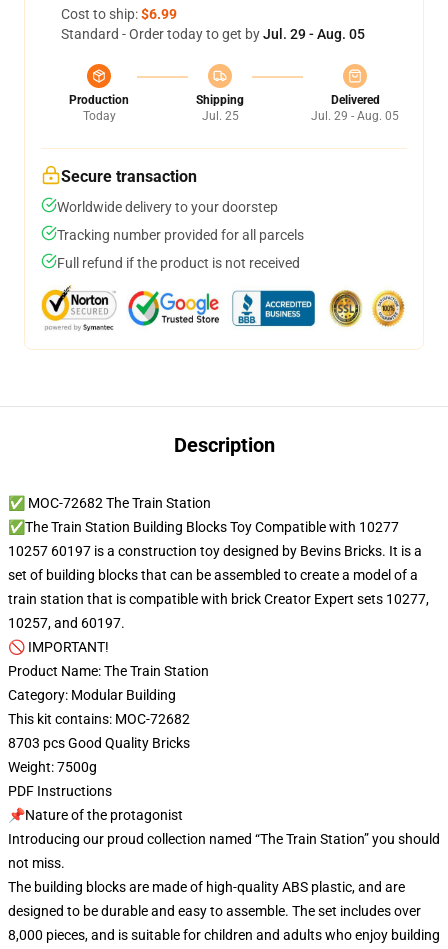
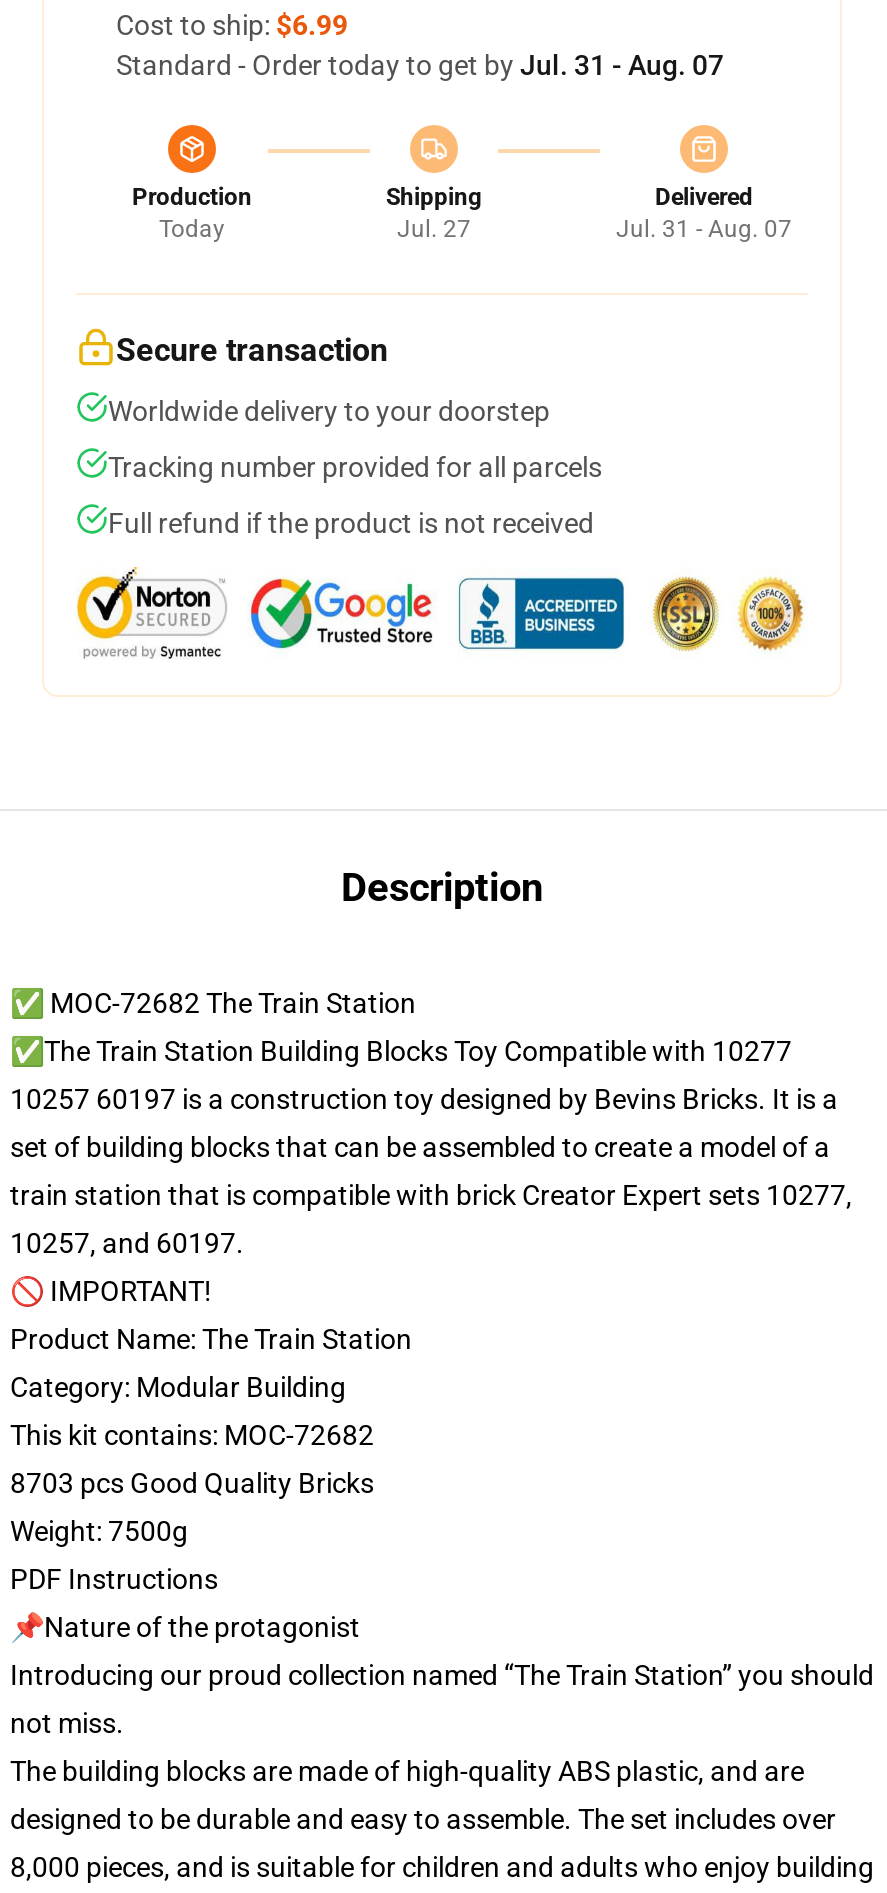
[61,26,365,42] Standard - Order today to get by Jul. 29 - Aug. 05 -> [116,49,724,81] Standard - Order today to get by Jul. 31 - Aug. 07
[201,109,238,123] Jul. 25 -> [397,215,471,243] Jul. 27
[311,109,399,123] Jul. 29 - Aug. 05 -> [616,215,792,243] Jul. 31 - Aug. 07

